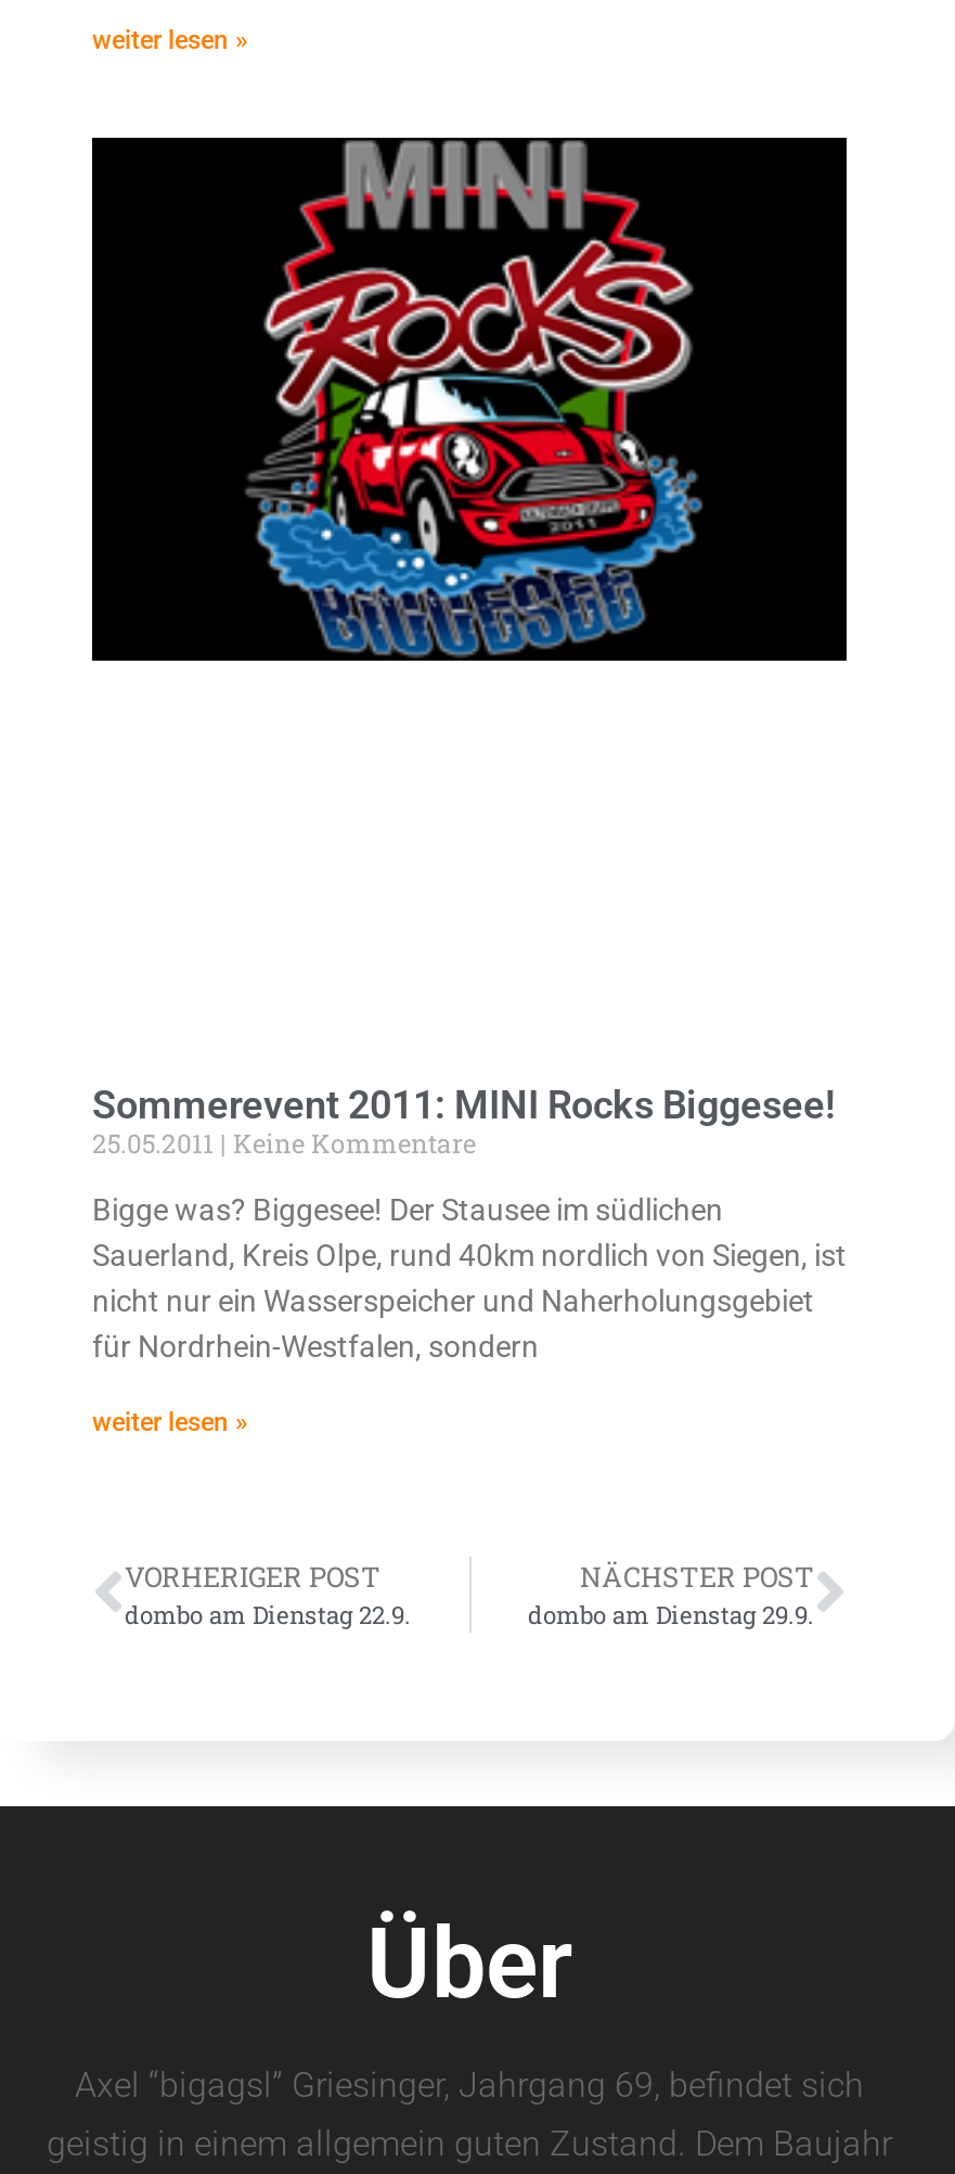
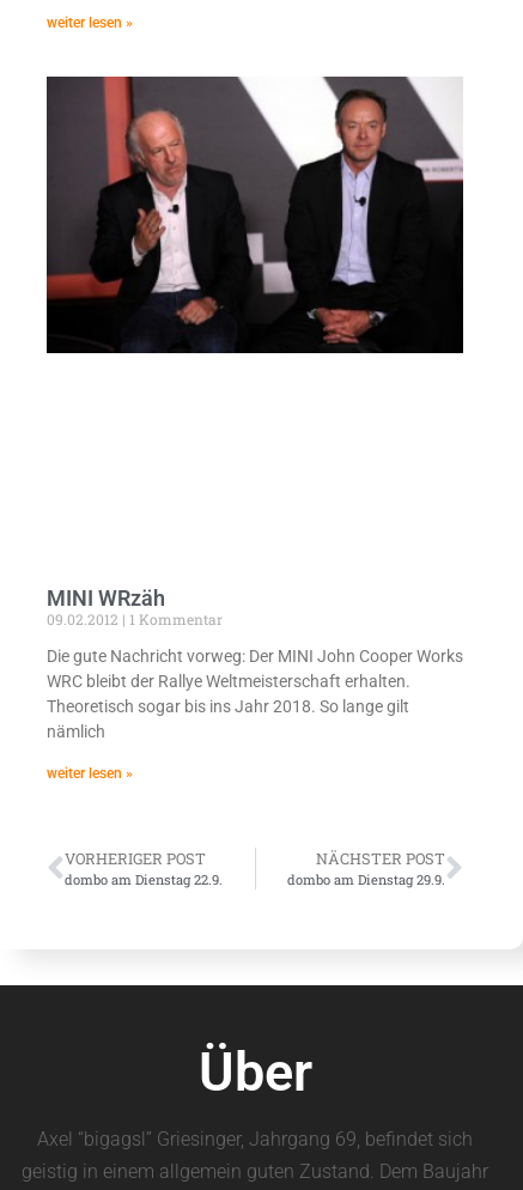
[92,136,849,661] [image] -> [45,75,464,353] [image]
[92,1082,836,1160] Sommerevent 2011: MINI Rocks Biggesee! | 25.05.2011 Keine Kommentare -> [47,586,223,629] MINI WRzäh | 09.02.2012 1 Kommentar
[92,1193,847,1364] Bigge was? Biggesee! Der Stausee im südlichen | Sauerland, Kreis Olpe, rund 40km nordlich von Siegen, ist | nicht nur ein Wasserspeicher und Naherholungsgebiet | für Nordrhein-Westfalen, sondern -> [47,647,463,741] Die gute Nachricht vorweg: Der MINI John Cooper Works | WRC bleibt der Rallye Weltmeisterschaft erhalten. | Theoretisch sogar bis ins Jahr 2018. So lange gilt | nämlich

